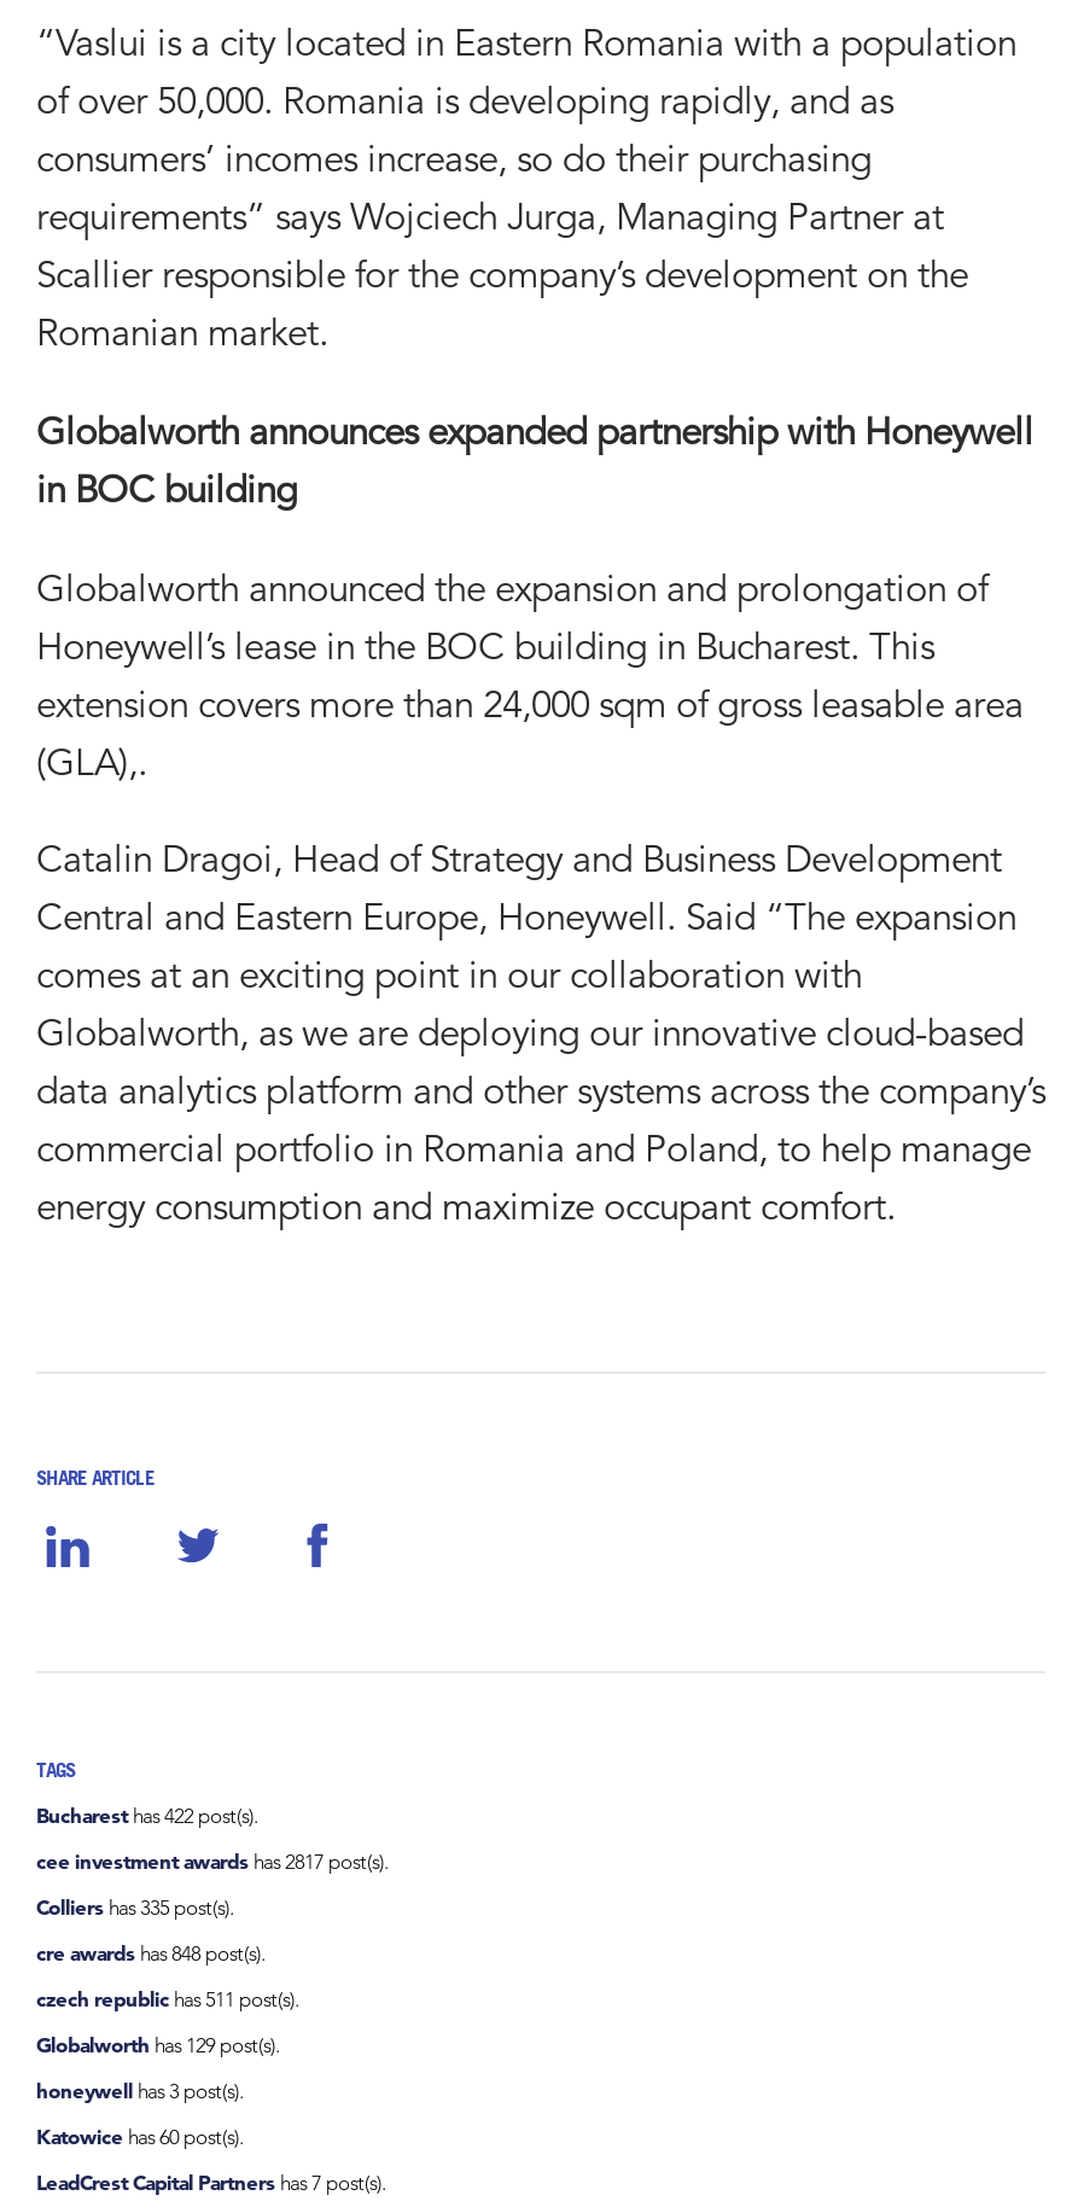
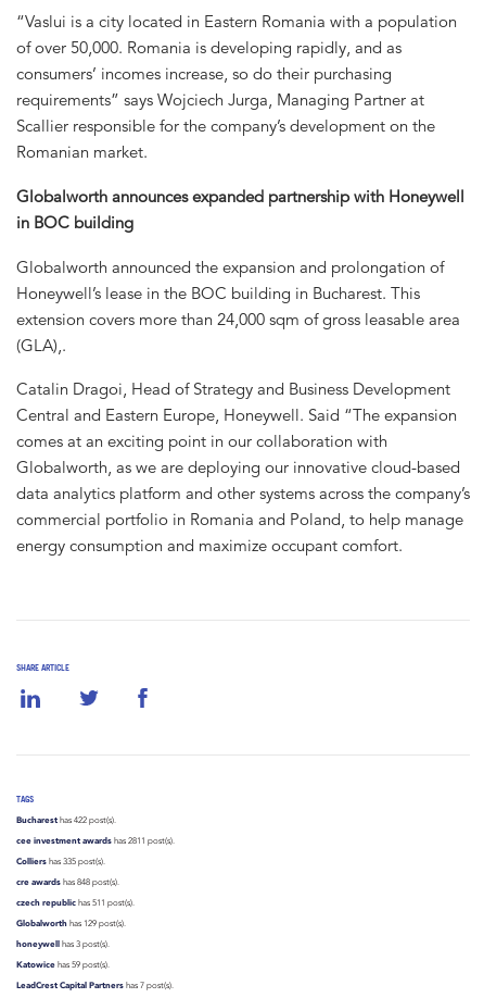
[36,1850,389,1875] cee investment awards has 2817 post(s). -> [16,835,175,846] cee investment awards has 2811 post(s).
[36,2126,244,2150] Katowice has 60 post(s). -> [16,959,110,970] Katowice has 59 post(s).

